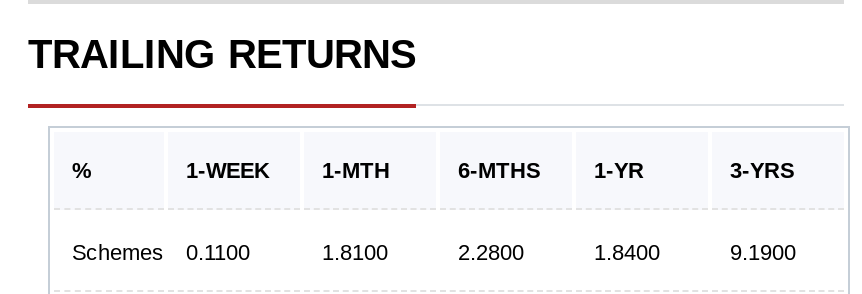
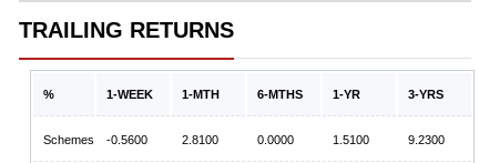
[72,240,250,264] Schemes 0.1100 -> [43,133,147,146] Schemes -0.5600
[322,240,388,264] 1.8100 -> [182,133,218,146] 2.8100
[458,240,524,264] 2.2800 -> [257,133,294,146] 0.0000
[594,240,660,264] 1.8400 -> [333,133,369,146] 1.5100
[730,240,796,264] 9.1900 -> [408,133,445,146] 9.2300

